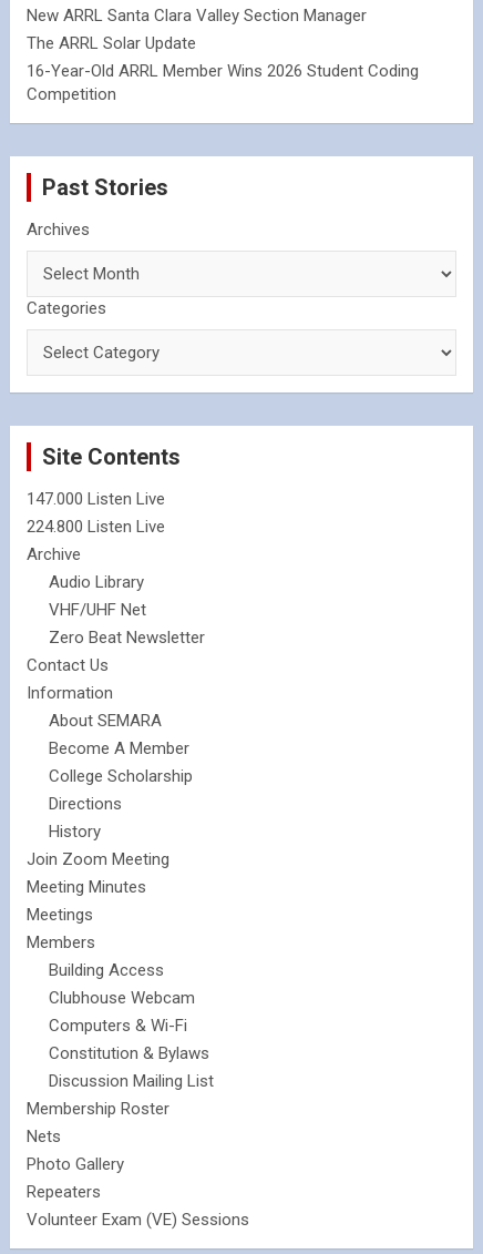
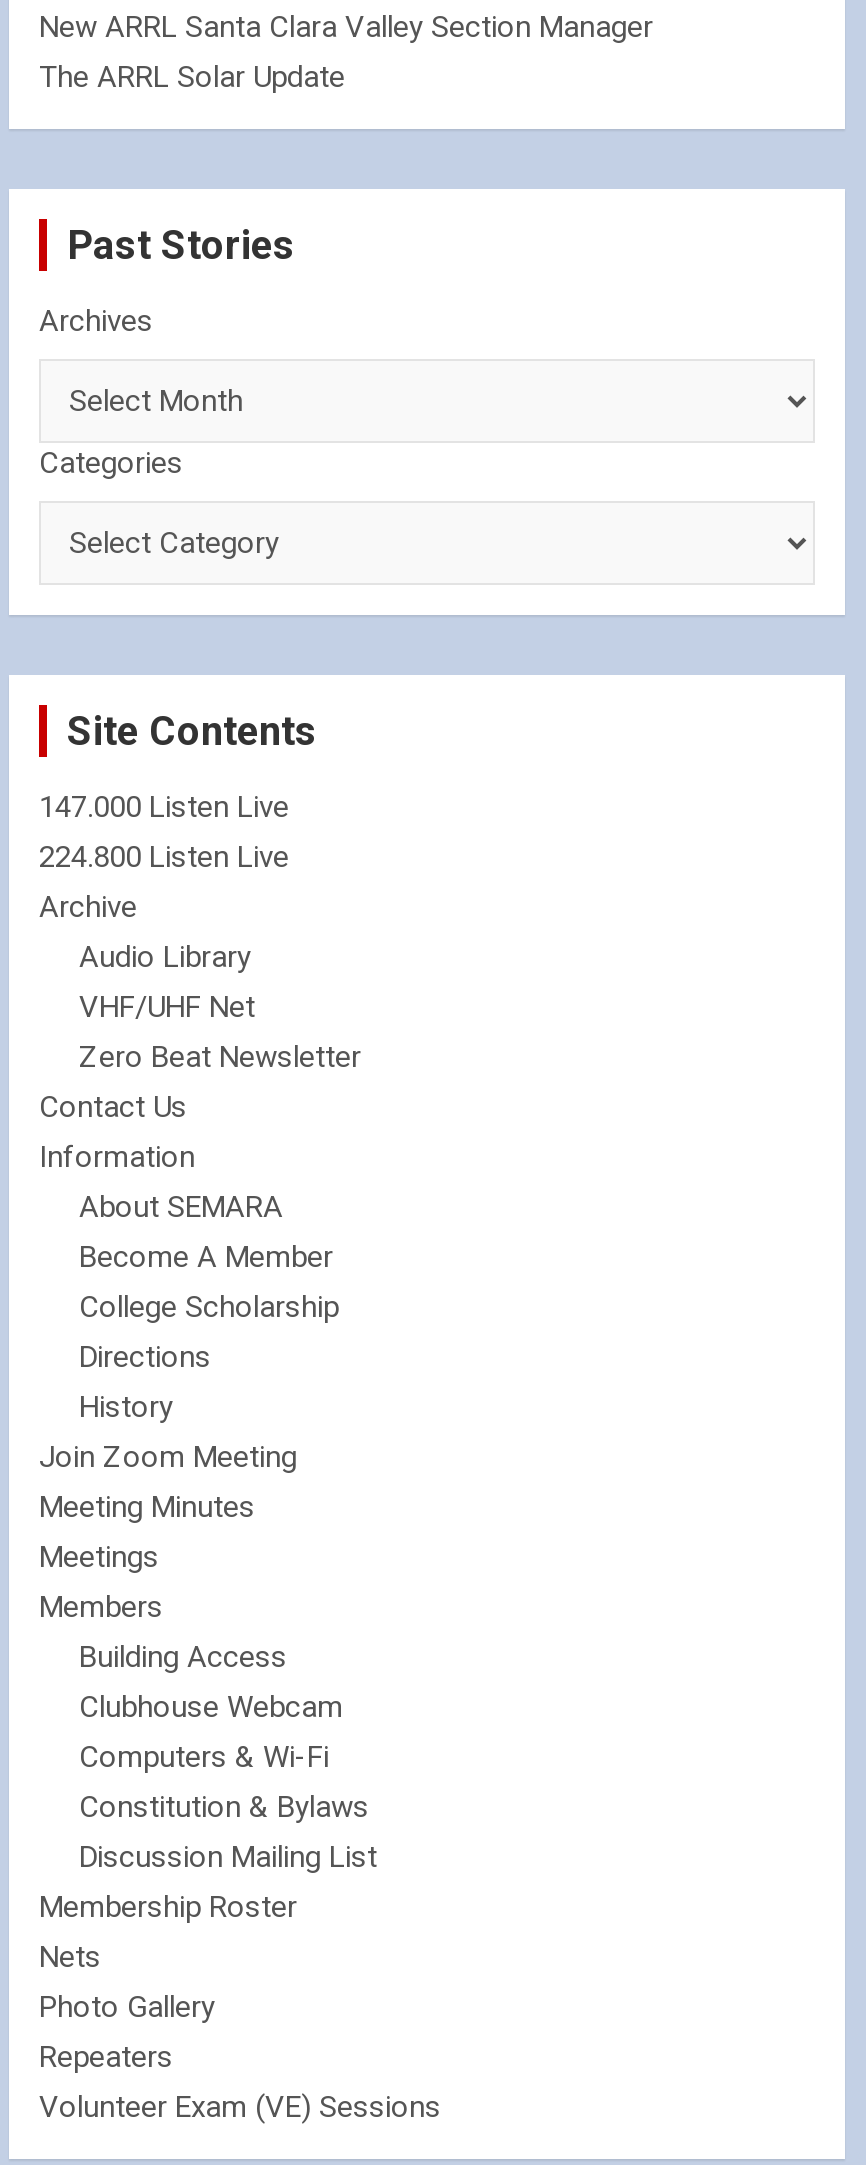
[27,61,419,104] 16-Year-Old ARRL Member Wins 2026 Student Coding | Competition -> none

